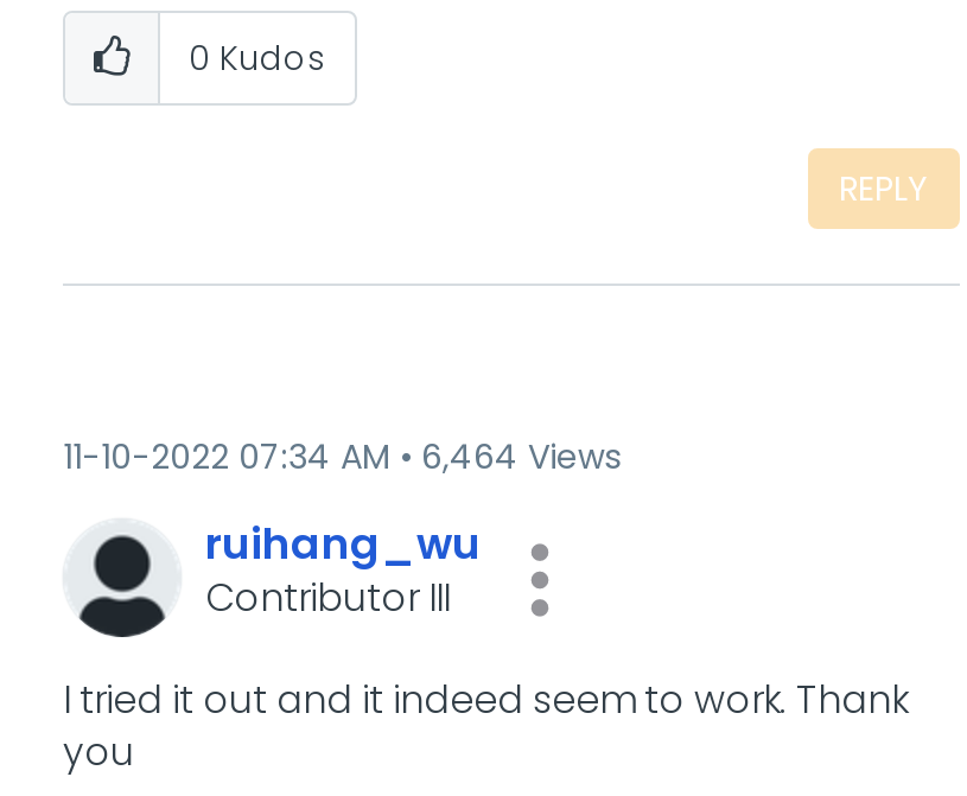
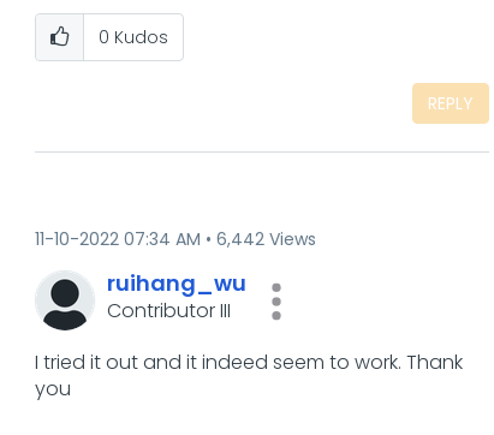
[63,434,621,481] 11-10-2022 07:34 AM 6,464 Views -> [35,227,316,252] 11-10-2022 07:34 AM 6,442 Views

